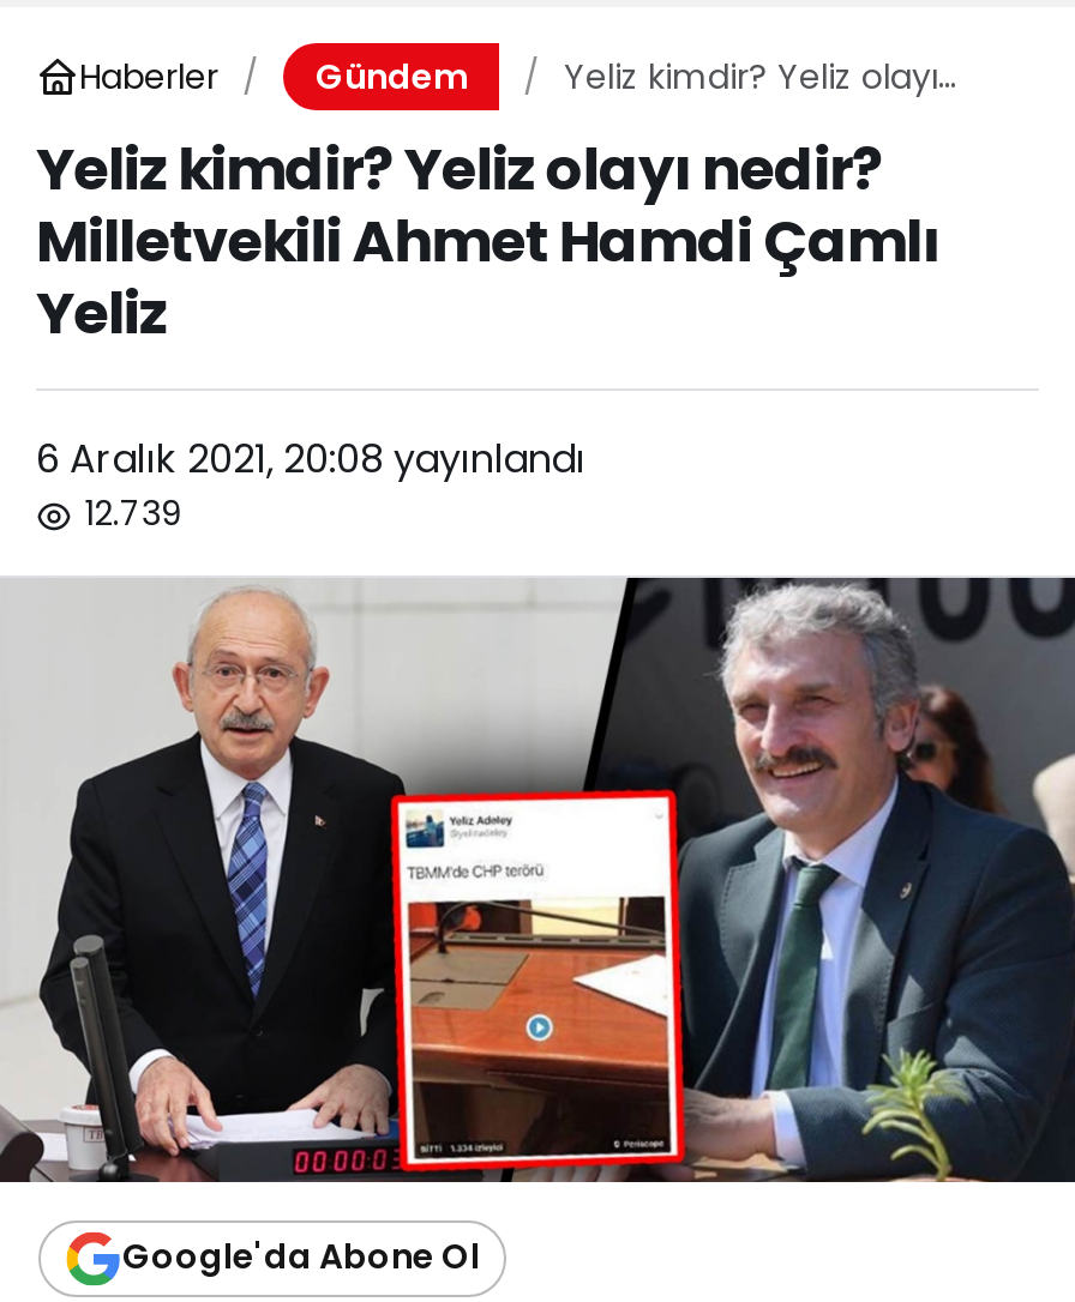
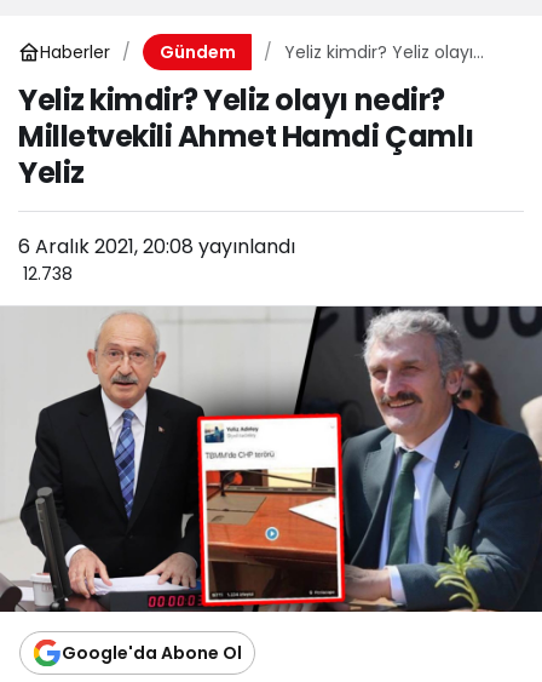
[84,489,182,537] 12.739 -> [18,262,73,286] 12.738

